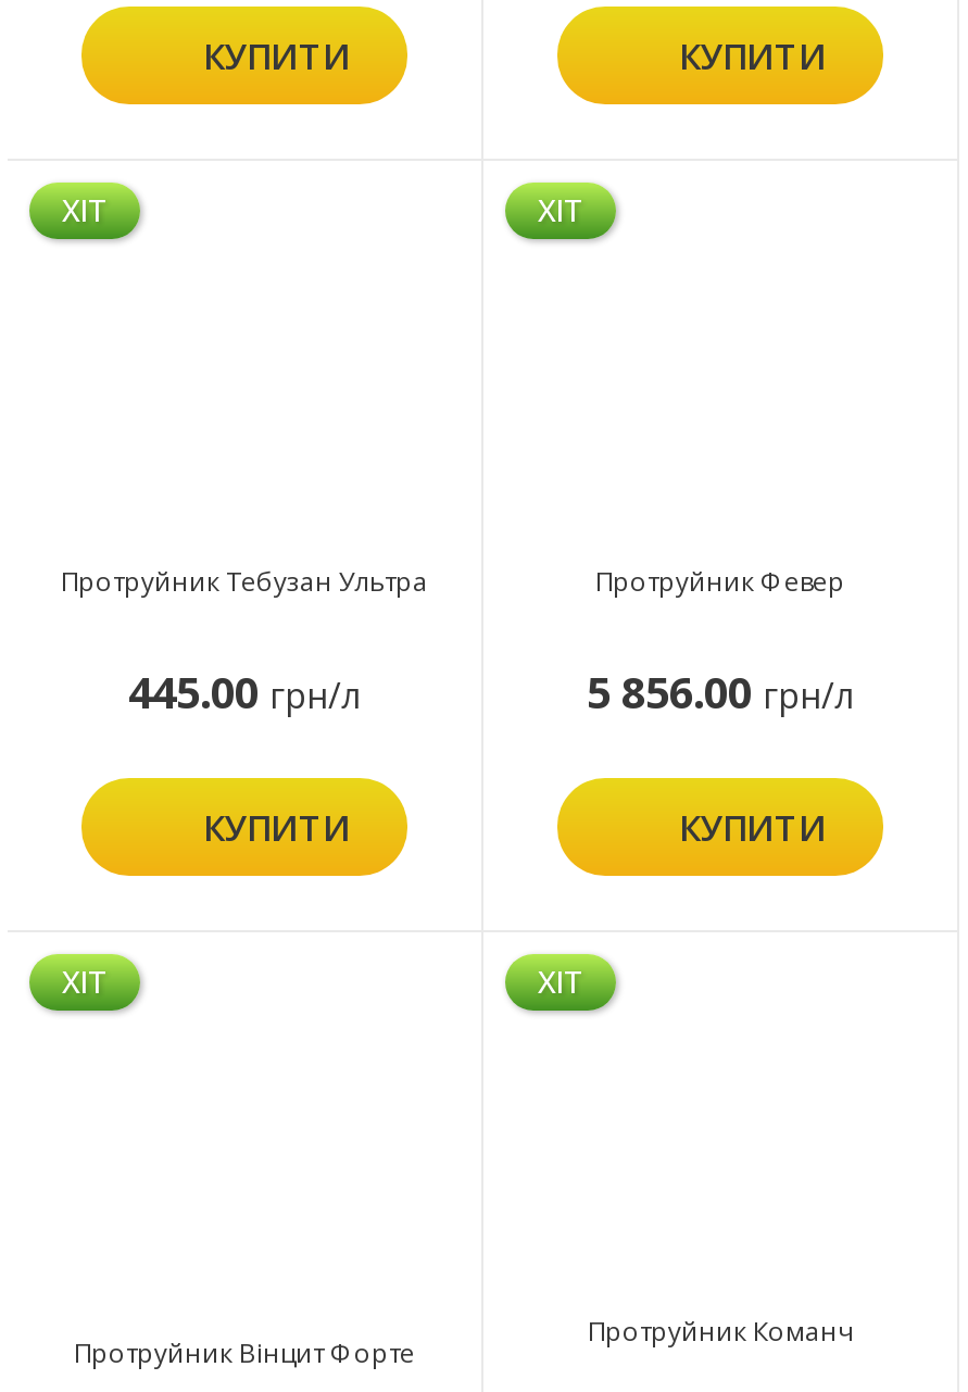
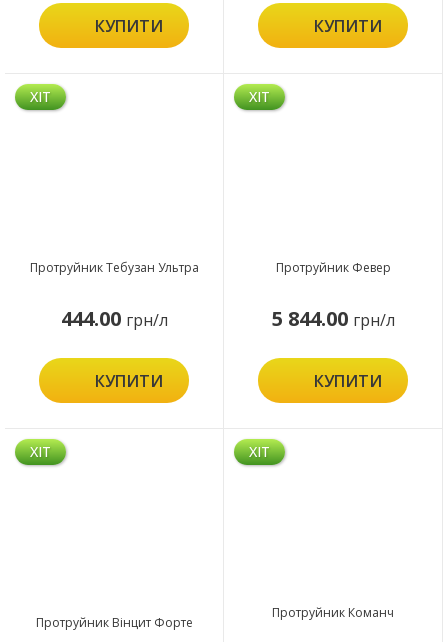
[128,664,361,722] 445.00 грн/л -> [60,305,167,332] 444.00 грн/л
[587,664,854,722] 5 856.00 грн/л -> [271,305,394,332] 5 844.00 грн/л

